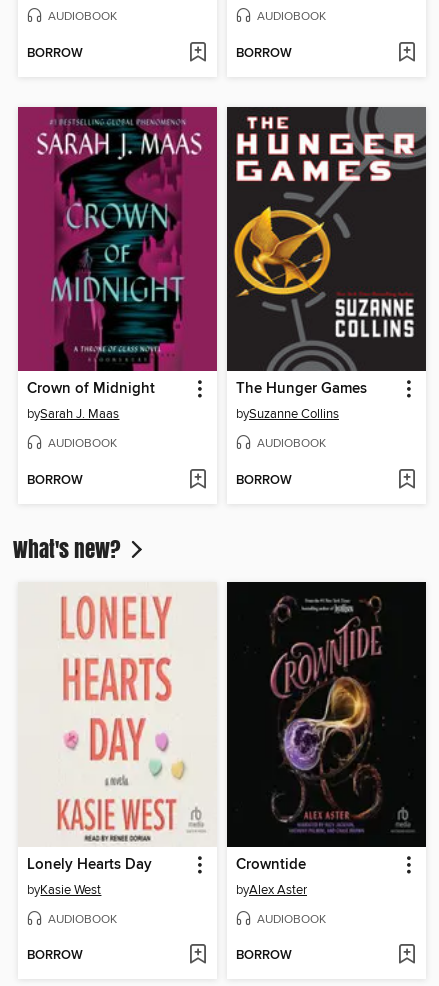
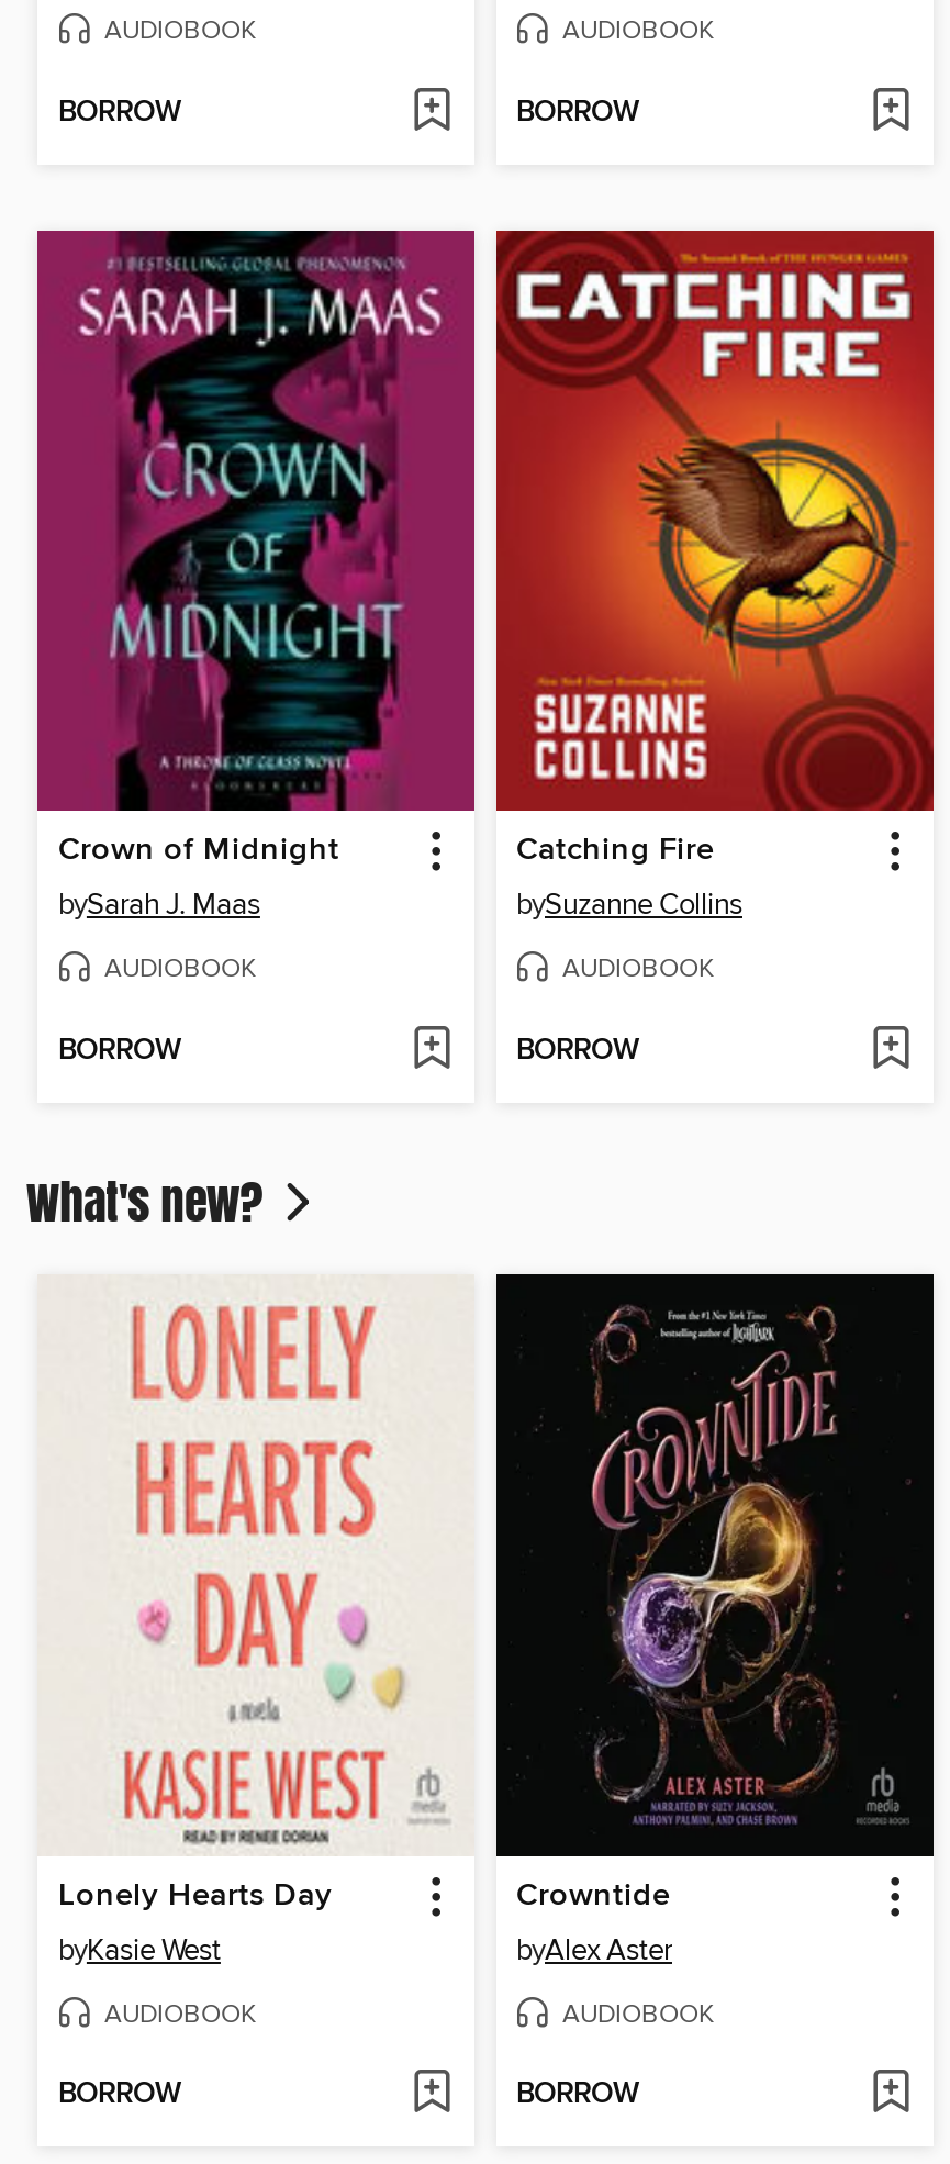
[226,106,427,398] [image] | The Hunger Games -> [494,228,936,870] [image] | Catching Fire

